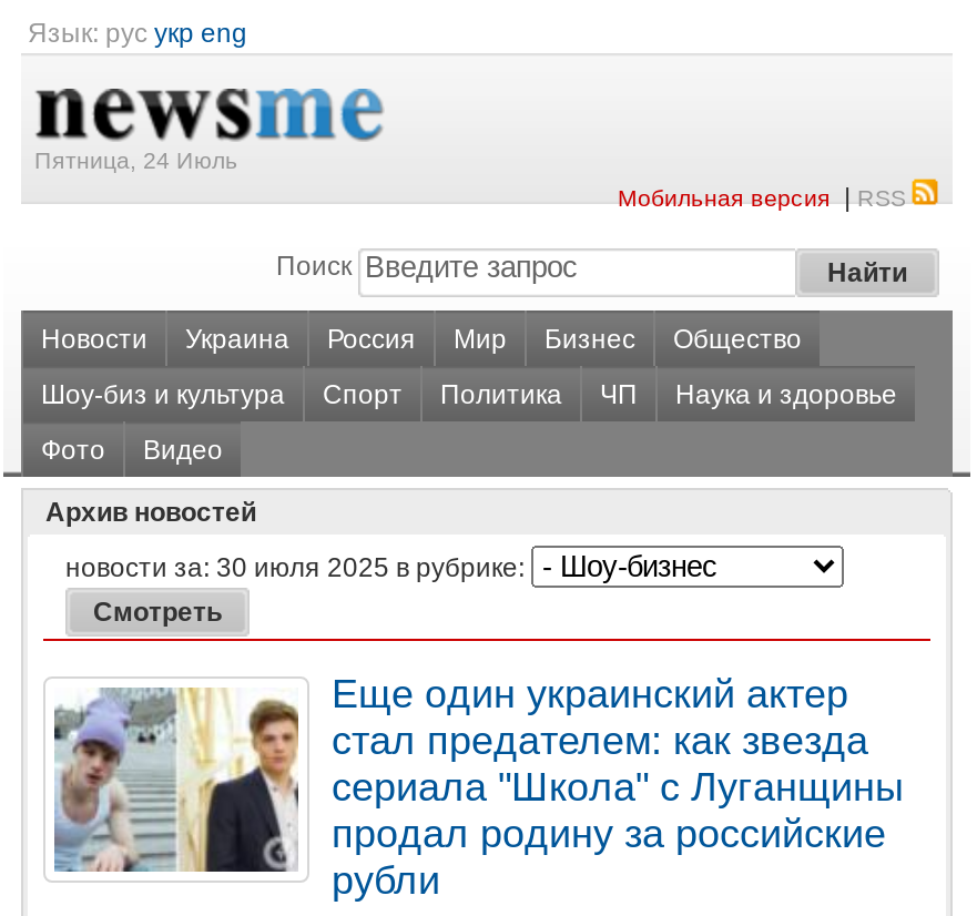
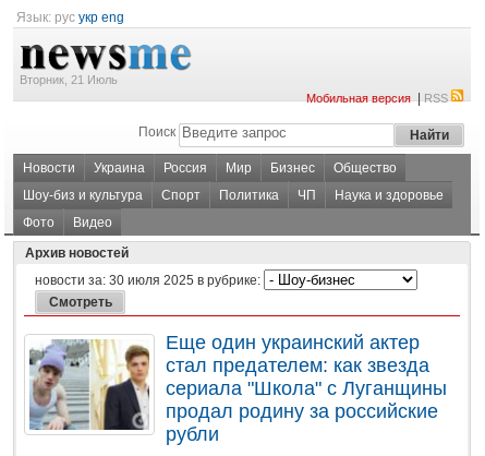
[34,146,238,173] Пятница, 24 Июль -> [20,73,118,86] Вторник, 21 Июль

